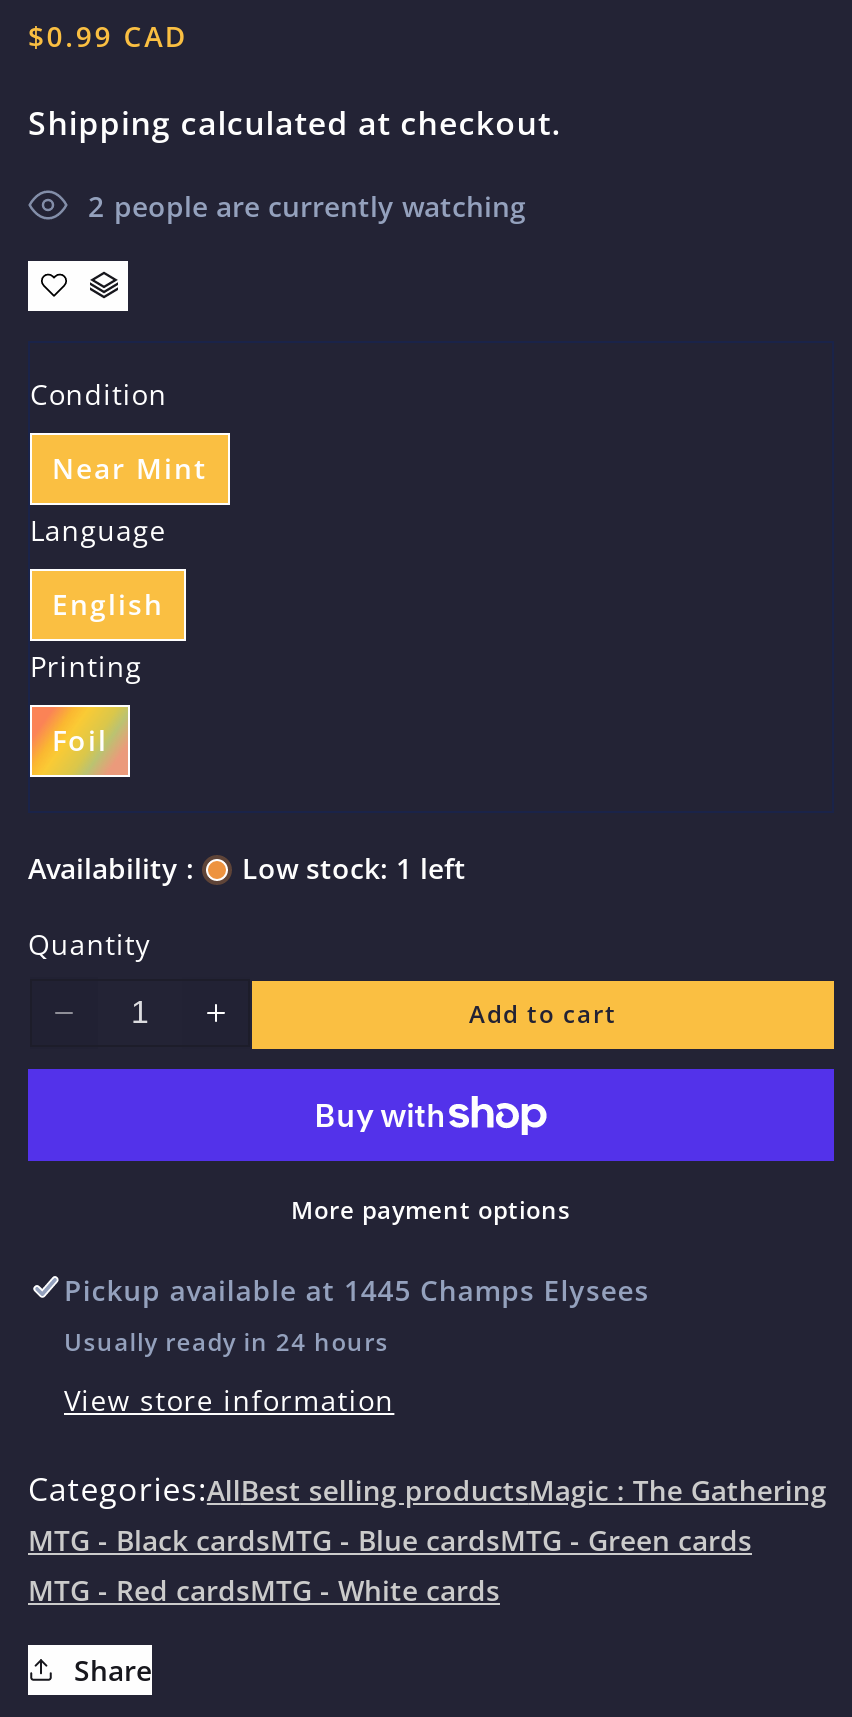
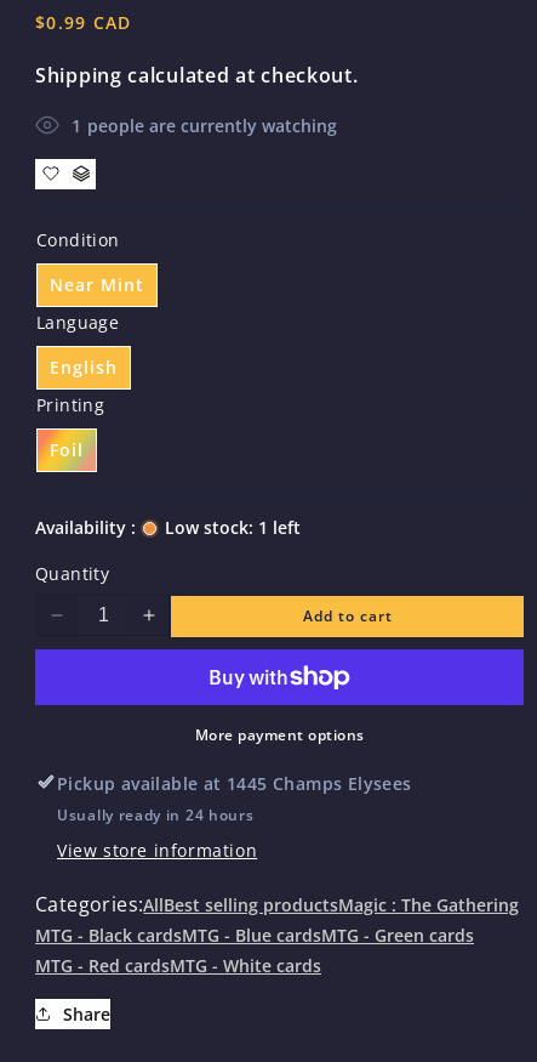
[88,186,526,224] 2 people are currently watching -> [72,114,337,137] 1 people are currently watching

